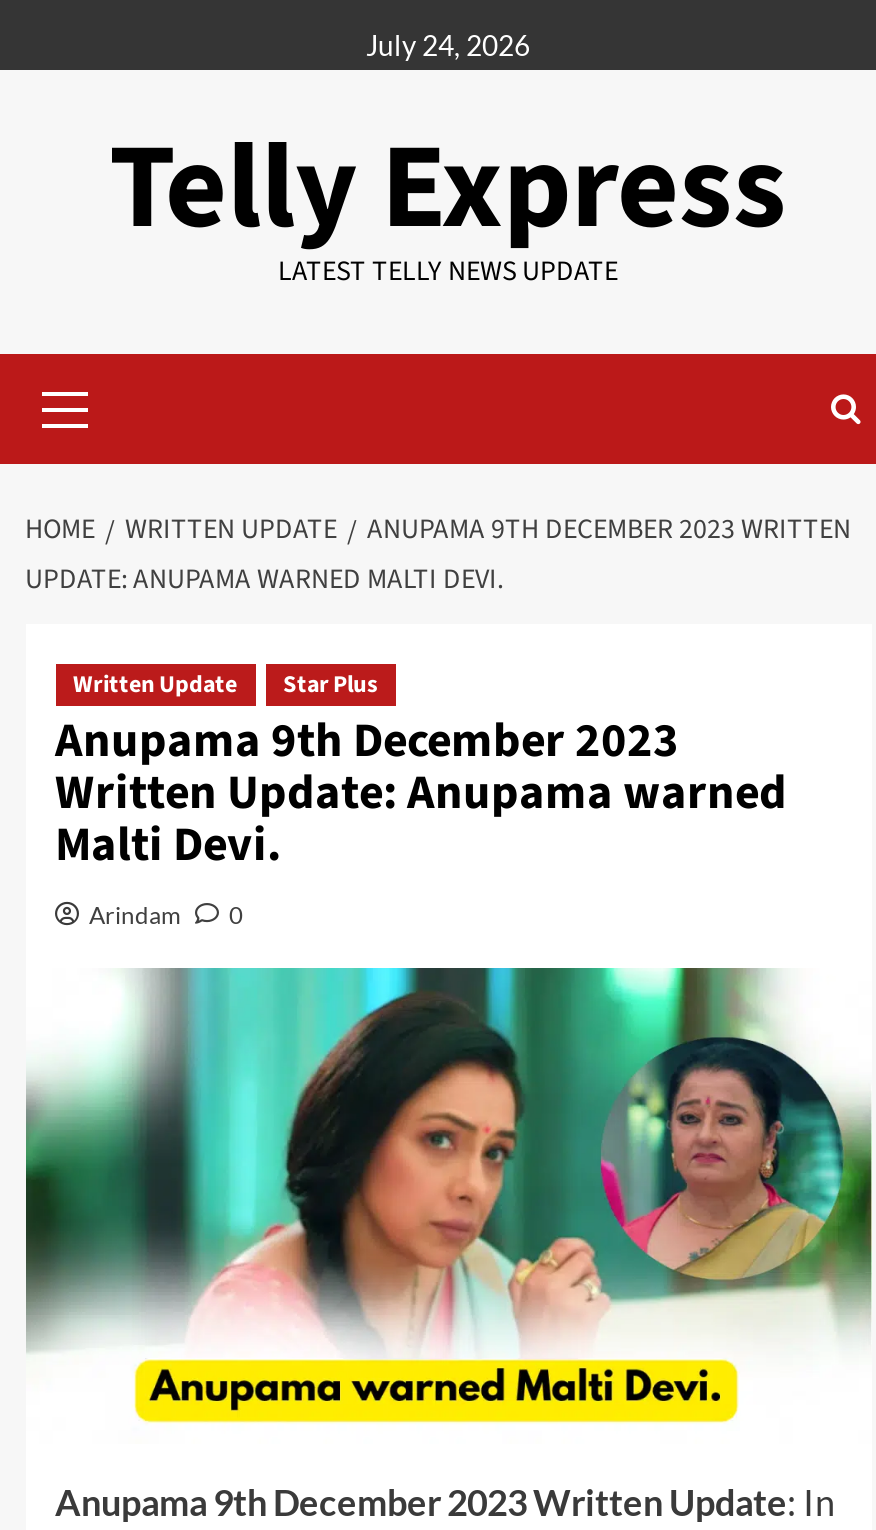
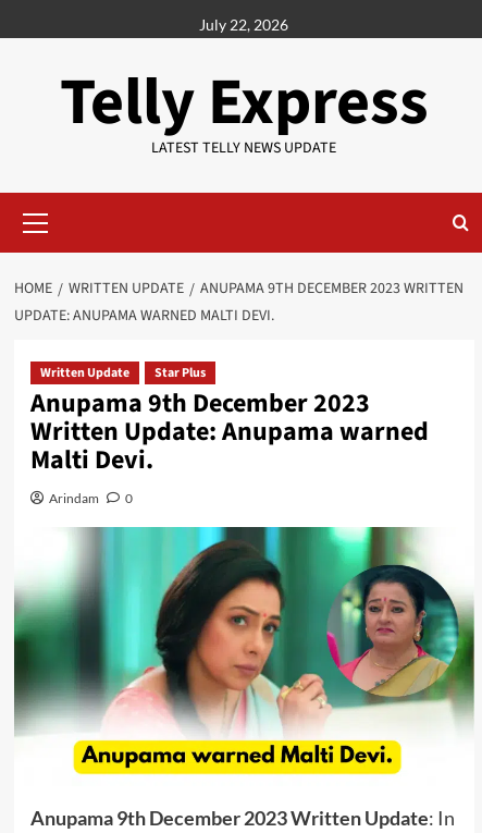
[366,28,530,62] July 24, 2026 -> [199,15,288,34] July 22, 2026

